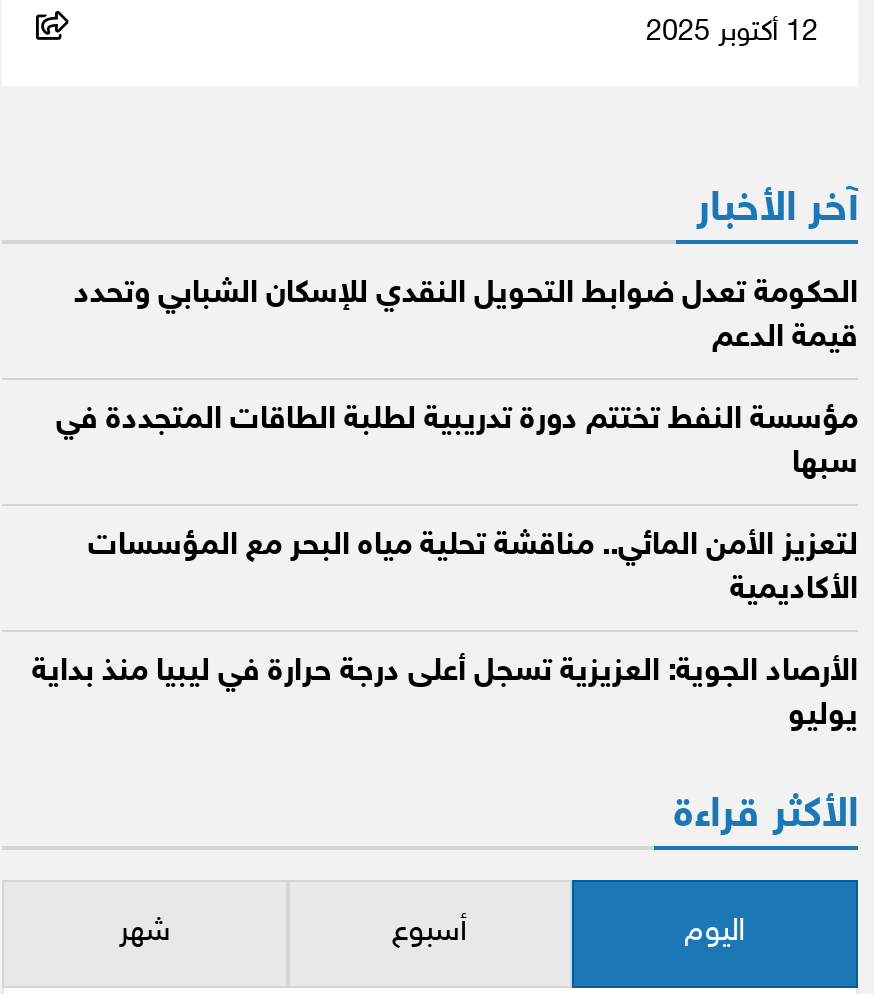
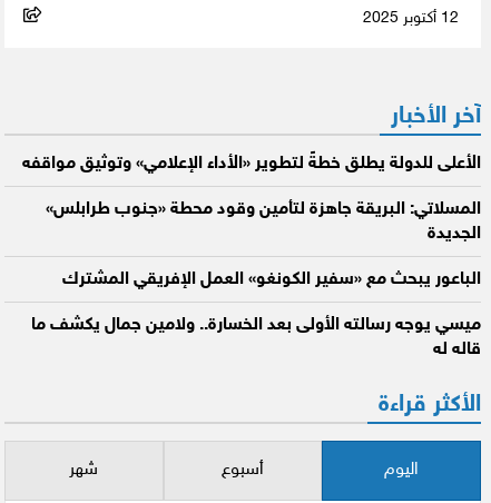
[74,277,858,359] الحكومة تعدل ضوابط التحويل النقدي للإسكان الشبابي وتحدد | قيمة الدعم -> [22,154,481,175] الأعلى للدولة يطلق خطةً لتطوير «الأداء الإعلامي» وتوثيق مواقفه
[56,403,858,485] مؤسسة النفط تختتم دورة تدريبية لطلبة الطاقات المتجددة في | سبها -> [46,200,481,245] المسلاتي: البريقة جاهزة لتأمين وقود محطة «جنوب طرابلس» | الجديدة
[88,529,858,611] لتعزيز الأمن المائي.. مناقشة تحلية مياه البحر مع المؤسسات | الأكاديمية -> [62,270,481,291] الباعور يبحث مع «سفير الكونغو» العمل الإفريقي المشترك
[32,655,858,737] الأرصاد الجوية: العزيزية تسجل أعلى درجة حرارة في ليبيا منذ بداية | يوليو -> [31,315,481,361] ميسي يوجه رسالته الأولى بعد الخسارة.. ولامين جمال يكشف ما | قاله له

